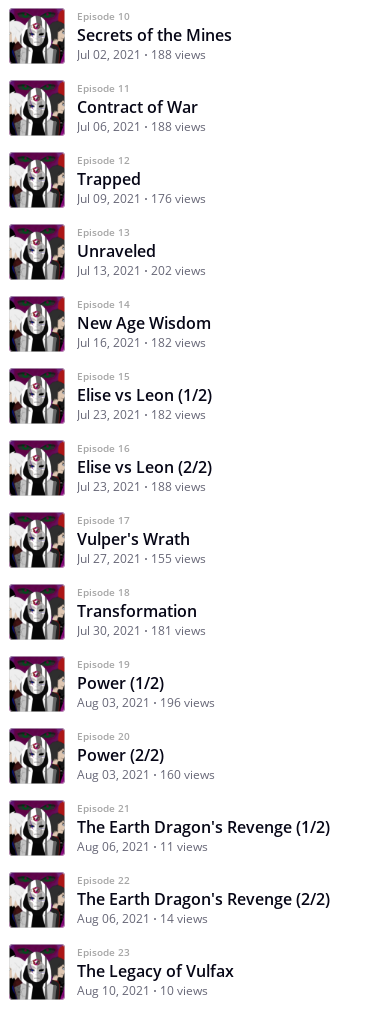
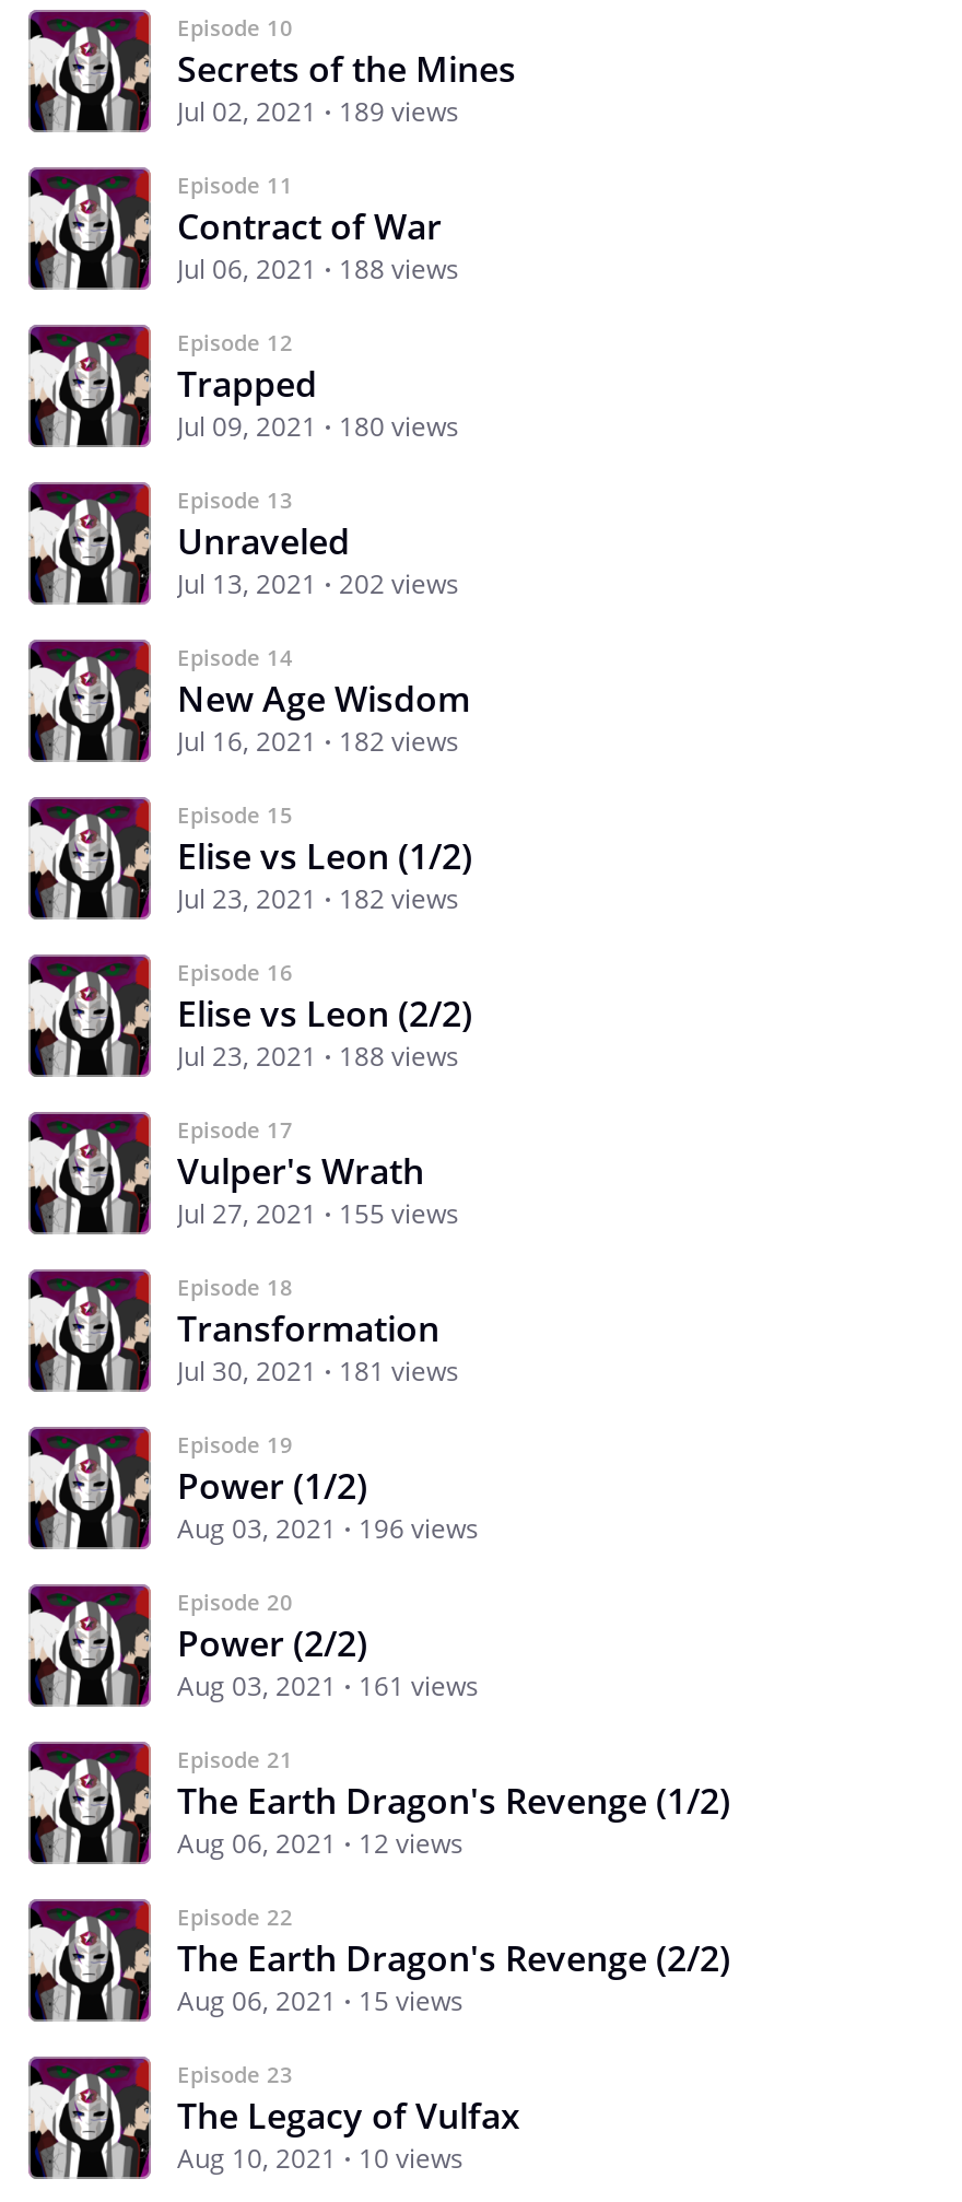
[77,46,206,63] Jul 02, 2021 188 views -> [177,93,459,130] Jul 02, 2021 189 views
[77,190,206,207] Jul 09, 2021 176 views -> [177,408,459,445] Jul 09, 2021 180 views
[77,766,215,783] Aug 03, 2021 160 views -> [177,1667,479,1705] Aug 03, 2021 161 views
[77,838,208,855] Aug 06, 2021 11 views -> [177,1825,464,1862] Aug 06, 2021 12 views
[77,910,208,927] Aug 06, 2021 14 views -> [177,1982,464,2019] Aug 06, 2021 15 views

